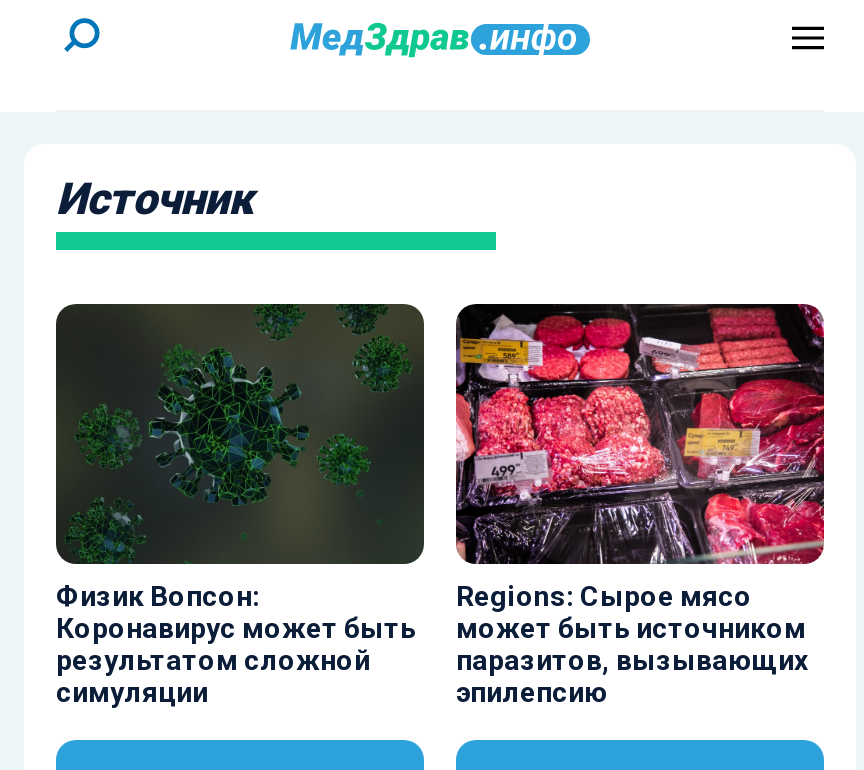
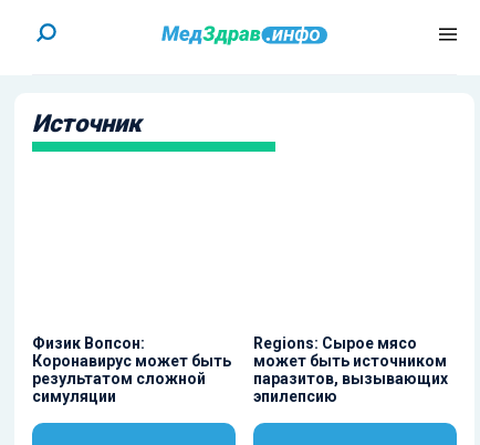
[54,302,426,566] [image] -> none
[454,302,826,566] [image] -> none

